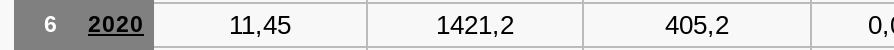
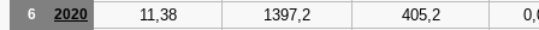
[229,9,291,39] 11,45 -> [139,6,176,24] 11,38
[436,9,514,39] 1421,2 -> [263,6,310,24] 1397,2

